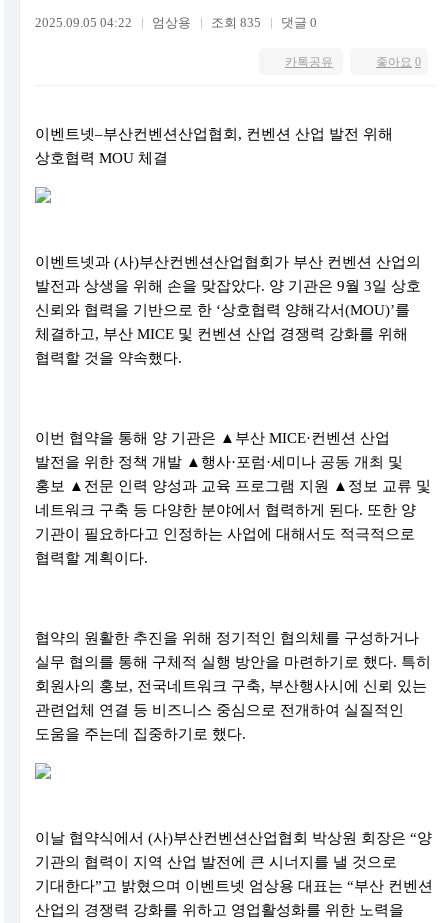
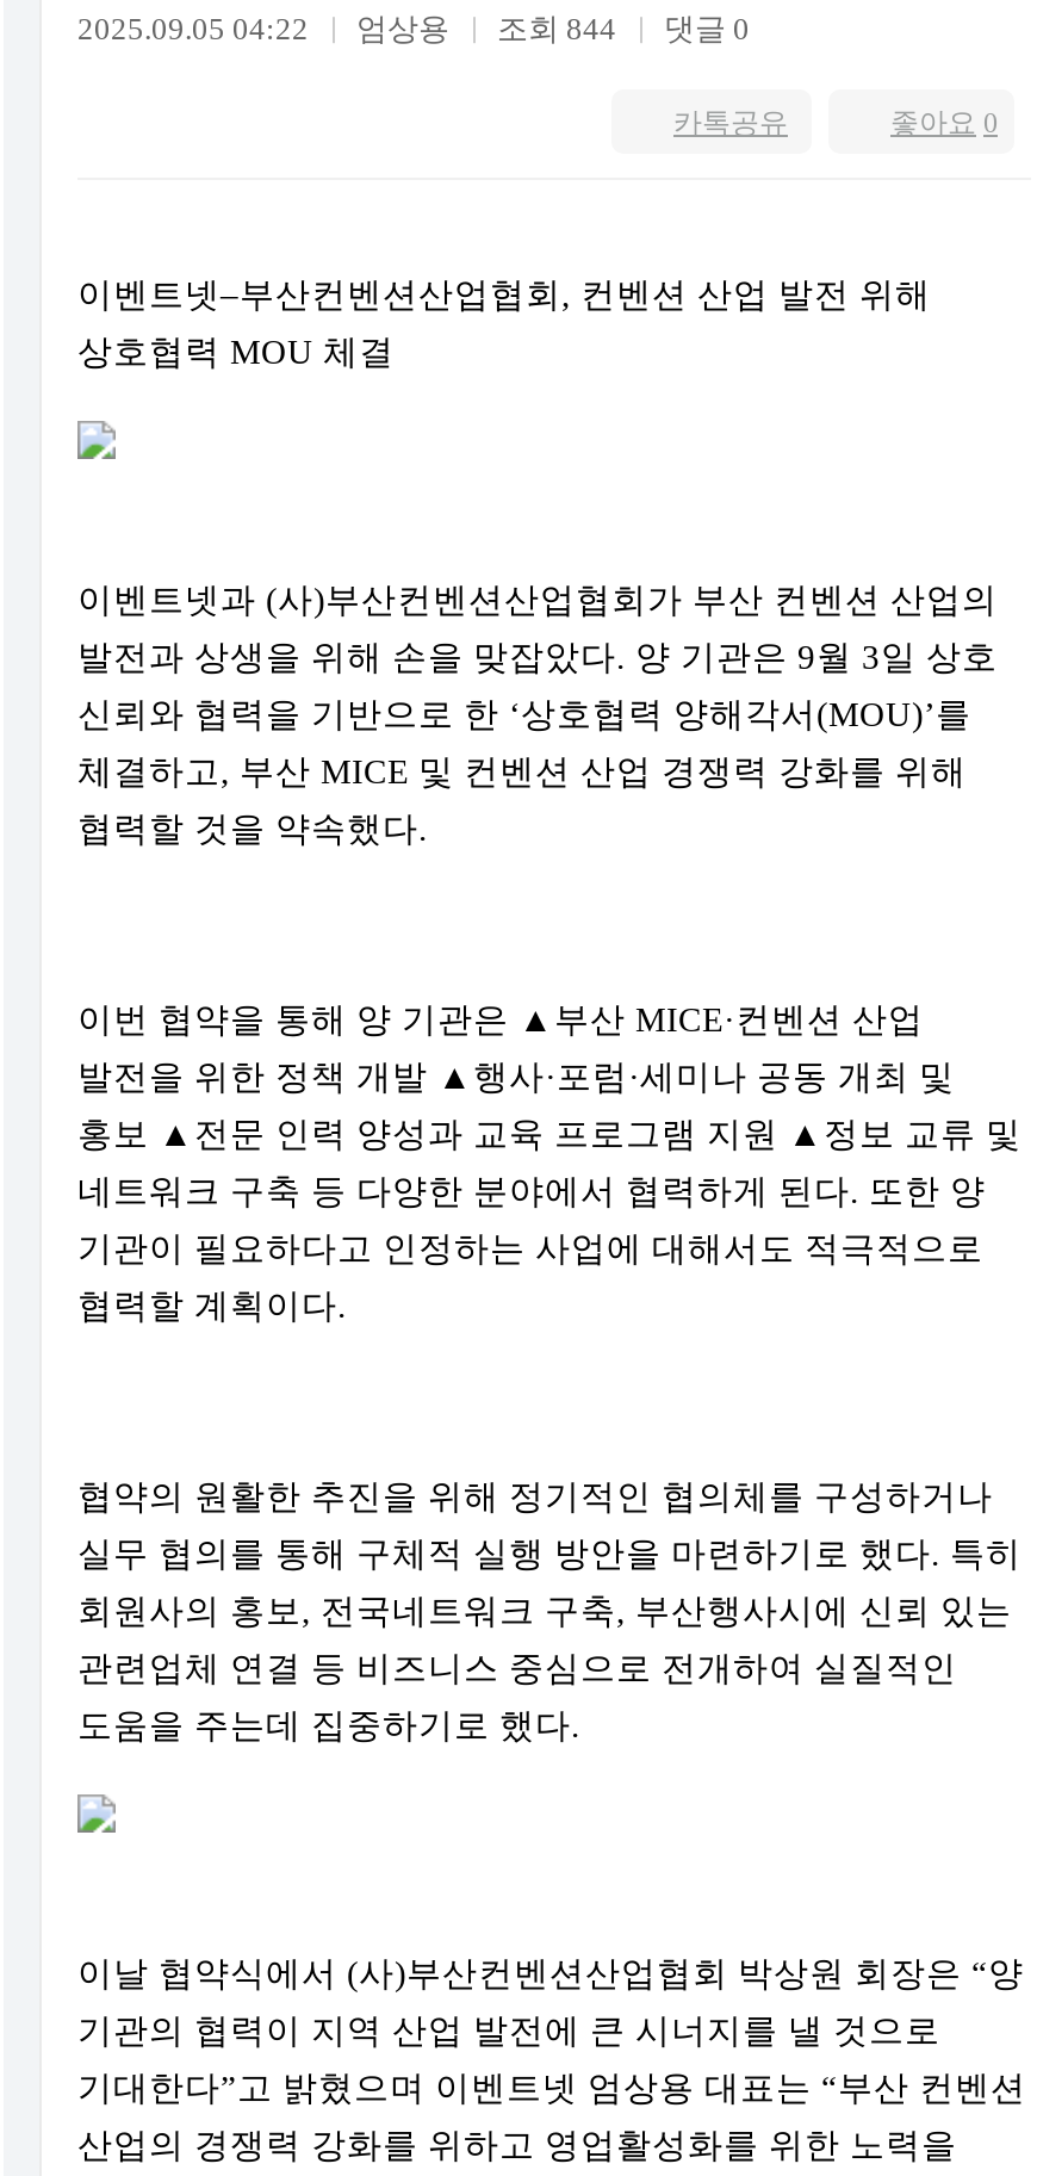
[35,15,317,30] 2025.09.05 04:22 엄상용 조회 835 댓글 0 -> [77,11,750,47] 2025.09.05 04:22 엄상용 조회 844 댓글 0

